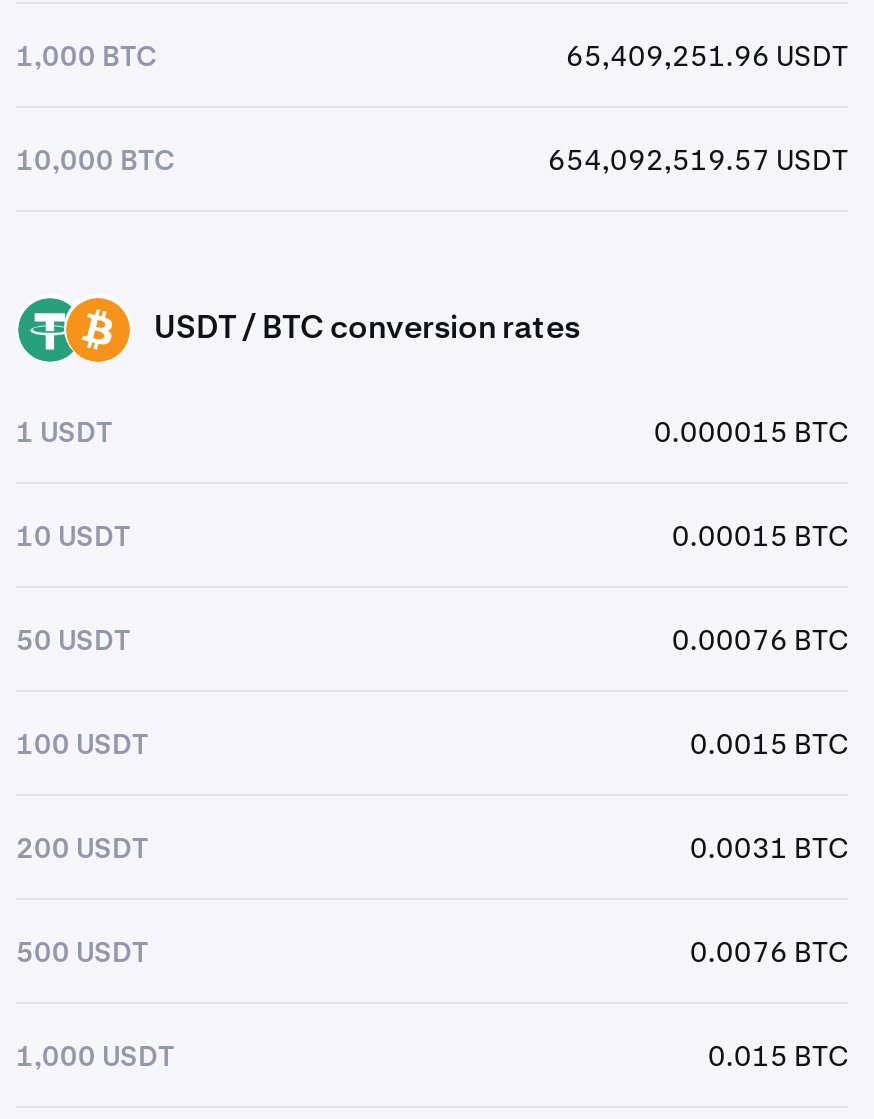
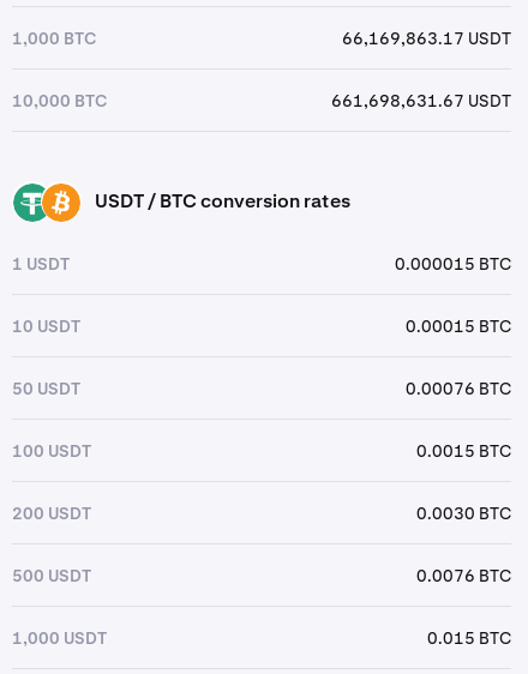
[566,37,848,73] 65,409,251.96 USDT -> [342,27,511,49] 66,169,863.17 USDT
[548,141,848,177] 654,092,519.57 USDT -> [331,89,511,111] 661,698,631.67 USDT
[690,829,848,865] 0.0031 BTC -> [416,502,511,523] 0.0030 BTC

